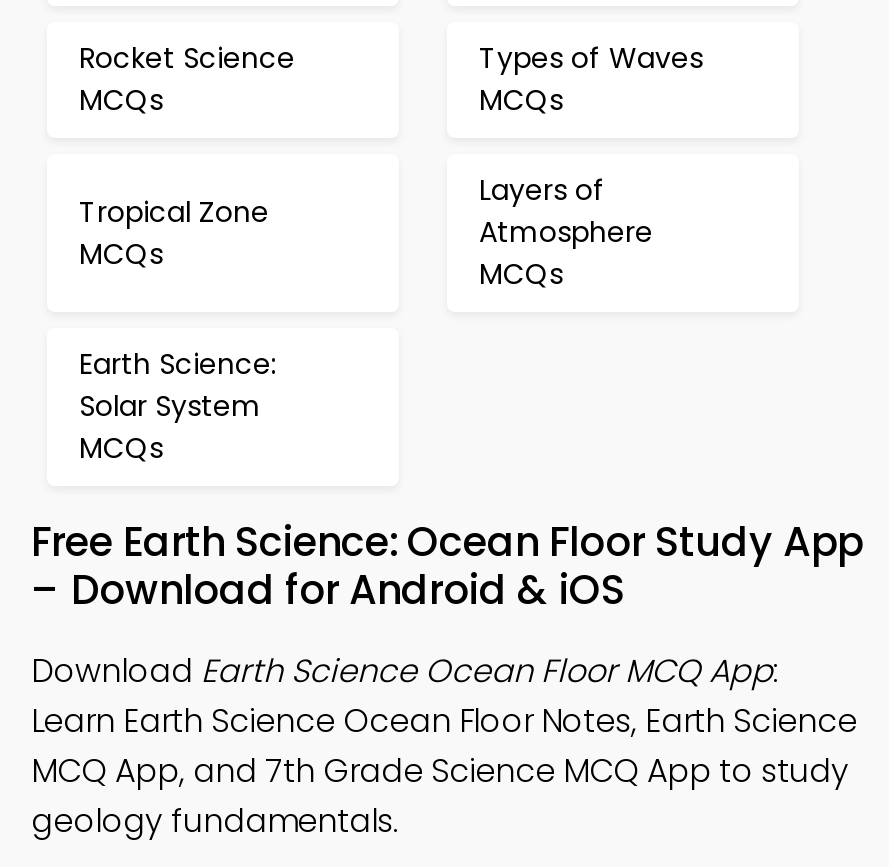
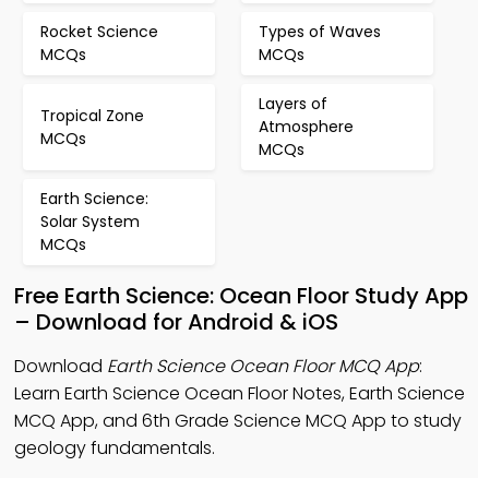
[31,748,849,794] MCQ App, and 7th Grade Science MCQ App to study -> [14,408,462,433] MCQ App, and 6th Grade Science MCQ App to study

